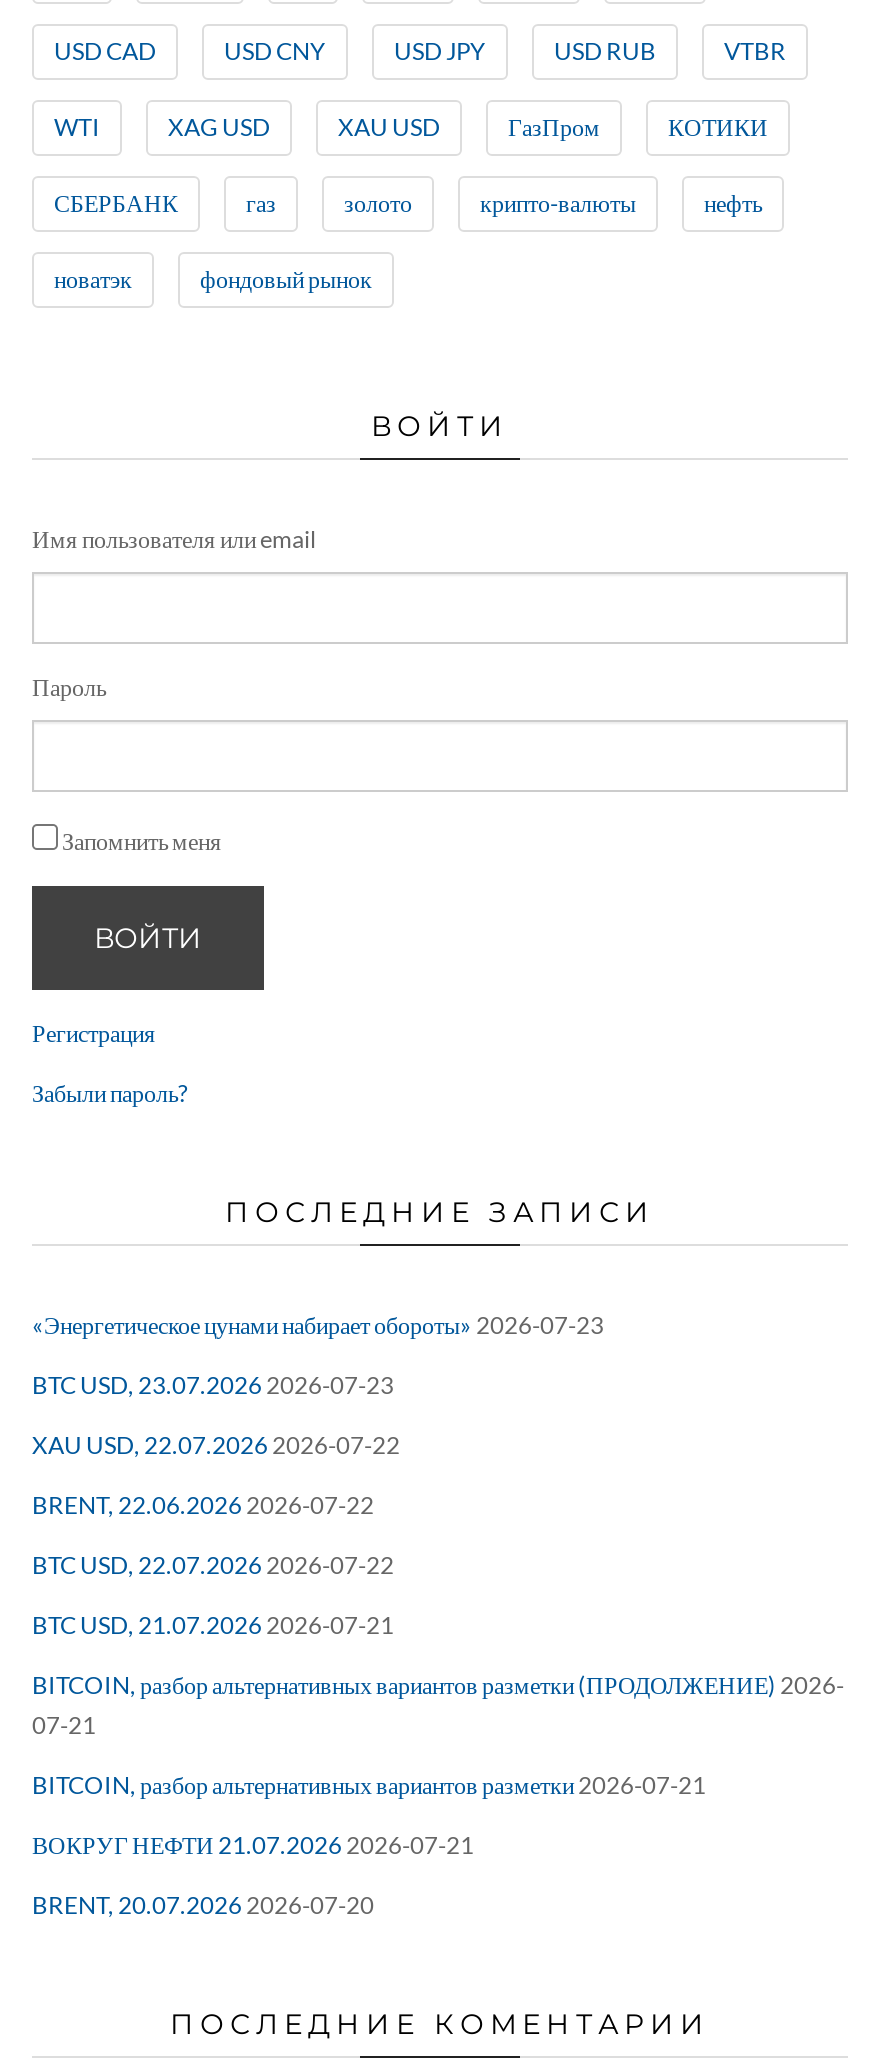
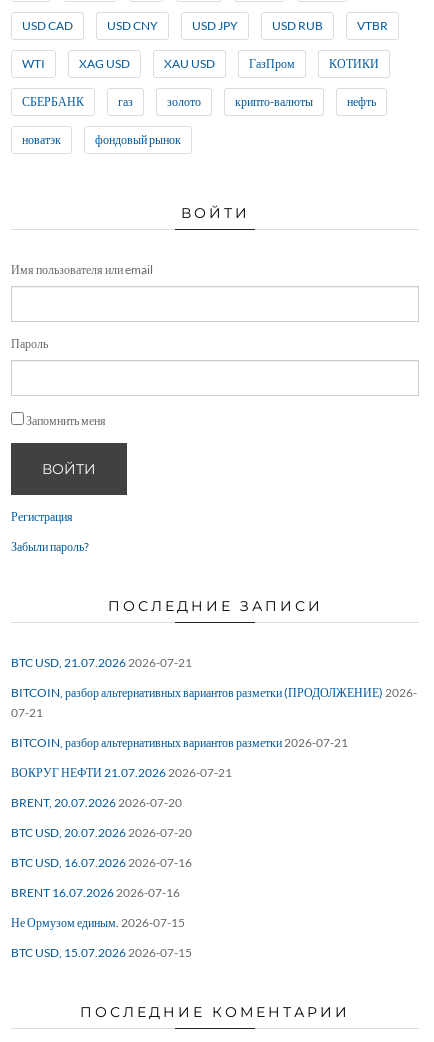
[32,1309,604,1579] «Энергетическое цунами набирает обороты» 2026-07-23 | BTC USD, 23.07.2026 2026-07-23 | XAU USD, 22.07.2026 2026-07-22 | BRENT, 22.06.2026 2026-07-22 | BTC USD, 22.07.2026 2026-07-22 -> none
moved [32,1609,844,1919] -> [11,655,417,810]: BTC USD, 21.07.2026 2026-07-21 | BITCOIN, разбор альтернативных вариантов разметки (ПРОДОЛЖЕНИЕ) 2026- | 07-21 | BITCOIN, разбор альтернативных вариантов разметки 2026-07-21 | ВОКРУГ НЕФТИ 21.07.2026 2026-07-21 | BRENT, 20.07.2026 2026-07-20
none -> [11,825,192,960] BTC USD, 20.07.2026 2026-07-20 | BTC USD, 16.07.2026 2026-07-16 | BRENT 16.07.2026 2026-07-16 | Не Ормузом единым. 2026-07-15 | BTC USD, 15.07.2026 2026-07-15

